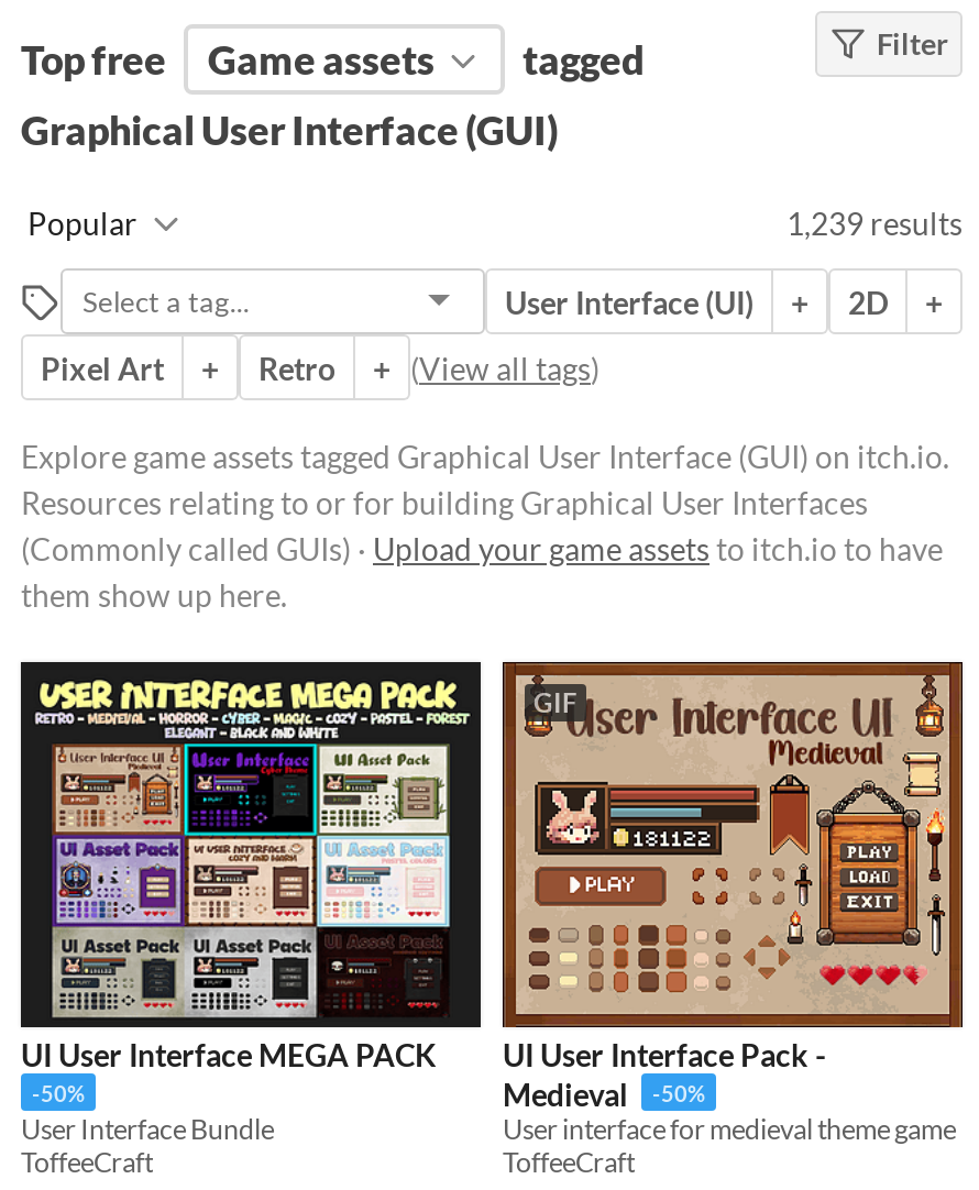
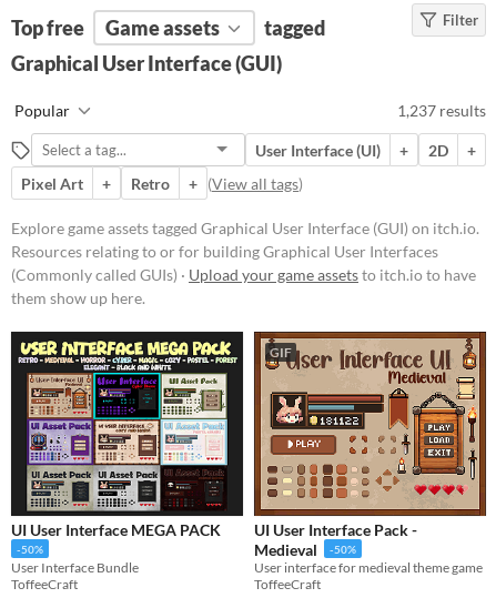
[787,203,963,241] 1,239 results -> [397,100,486,119] 1,237 results

